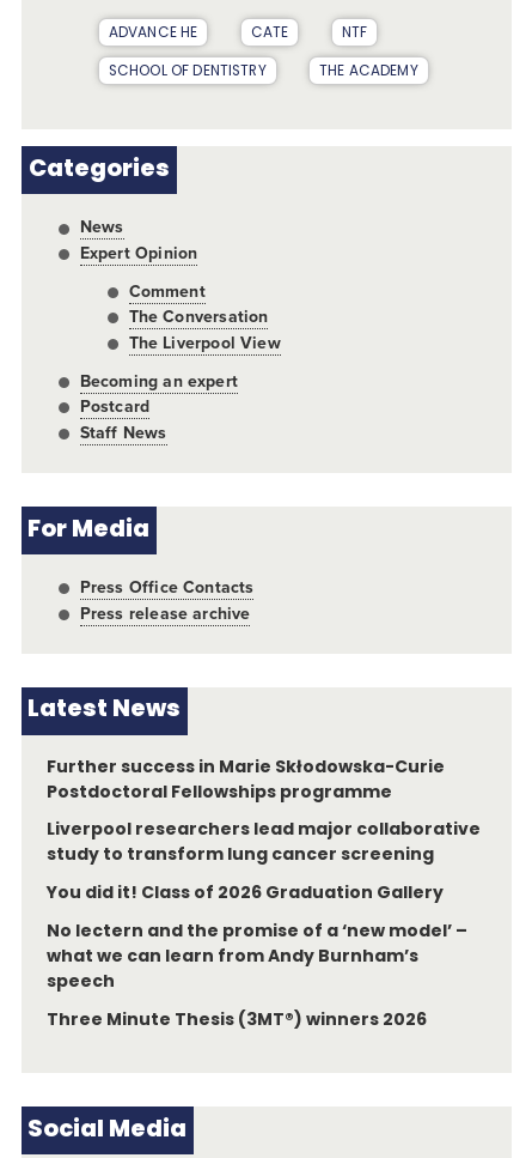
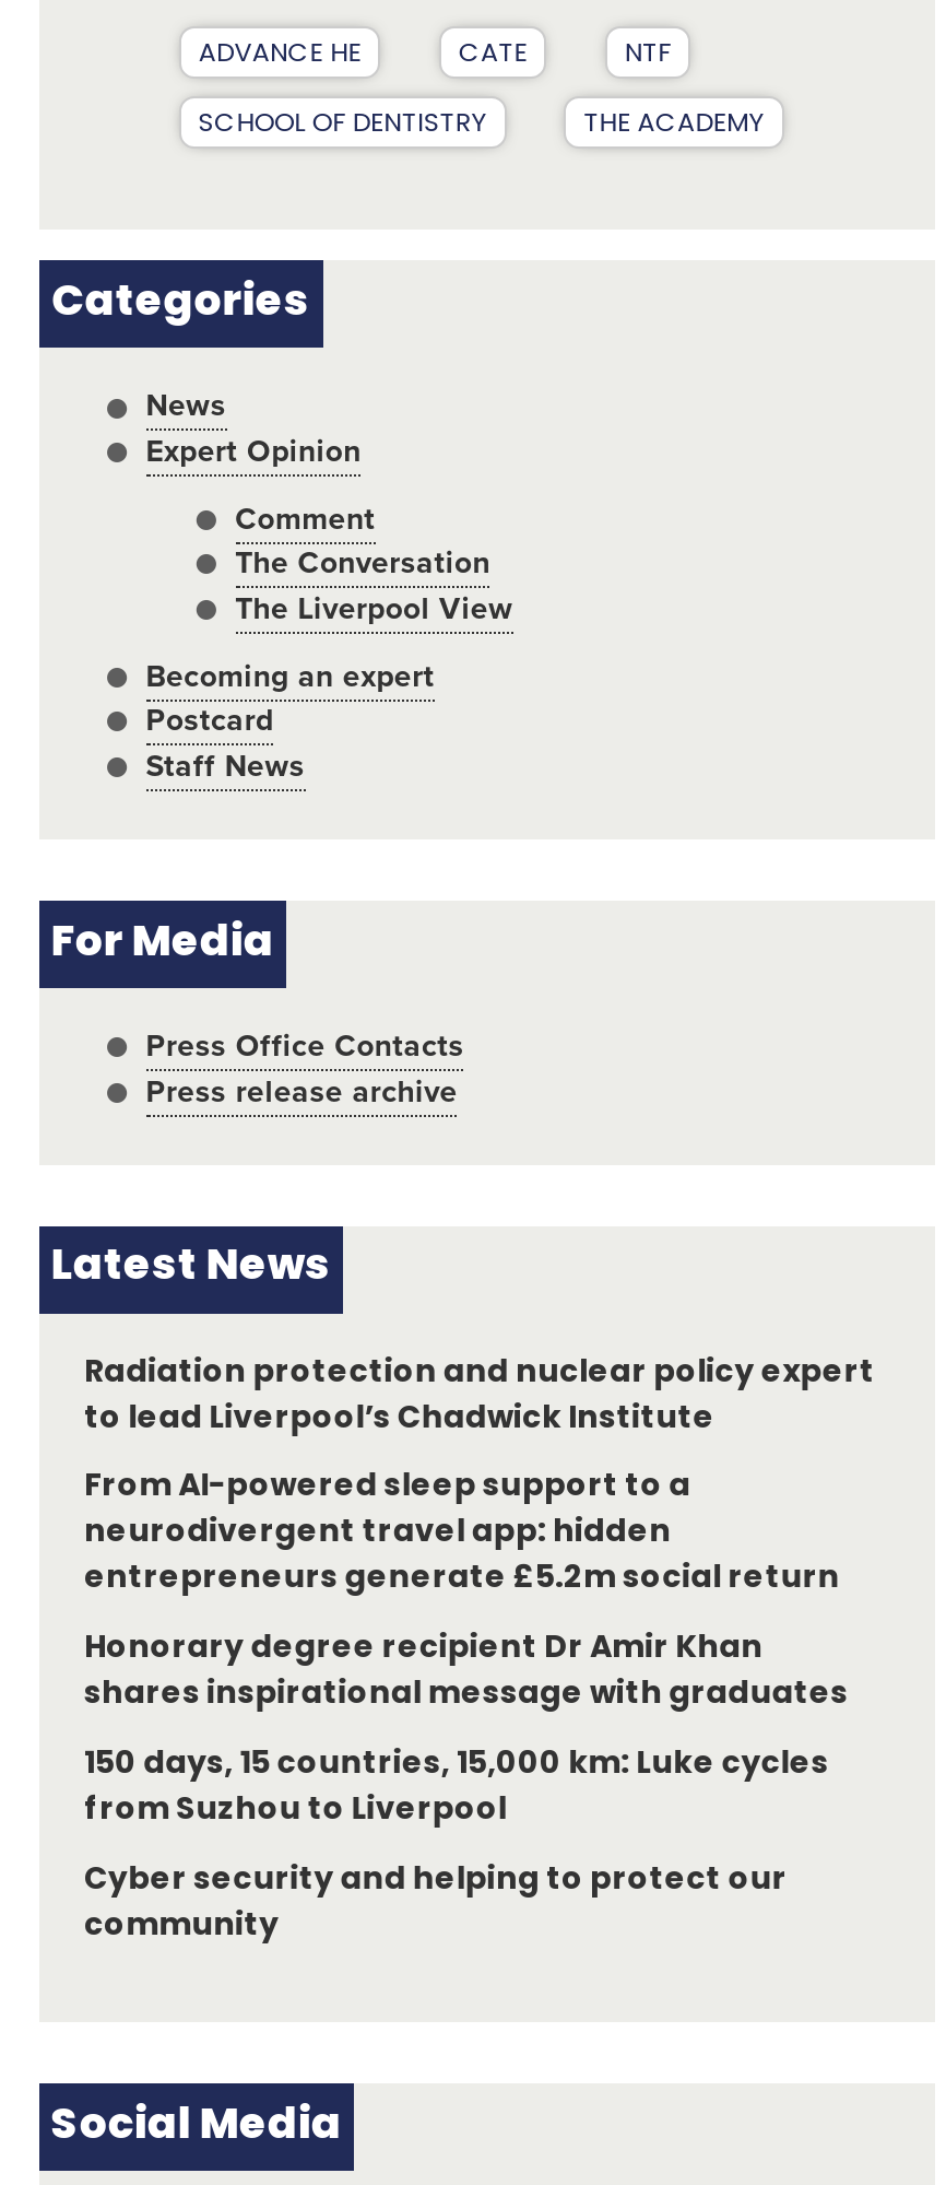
[46,759,445,802] Further success in Marie Skłodowska-Curie | Postdoctoral Fellowships programme -> [84,1357,875,1436] Radiation protection and nuclear policy expert | to lead Liverpool’s Chadwick Institute
[46,822,481,865] Liverpool researchers lead major collaborative | study to transform lung cancer screening -> [84,1472,840,1597] From AI-powered sleep support to a | neurodivergent travel app: hidden | entrepreneurs generate £5.2m social return
[46,885,444,903] You did it! Class of 2026 Graduation Gallery -> [84,1633,848,1712] Honorary degree recipient Dr Amir Khan | shares inspirational message with graduates
[46,923,468,992] No lectern and the promise of a ‘new model’ – | what we can learn from Andy Burnham’s | speech -> [84,1749,829,1828] 150 days, 15 countries, 15,000 km: Luke cycles | from Suzhou to Liverpool
[46,1012,427,1030] Three Minute Thesis (3MT®) winners 2026 -> [84,1864,787,1943] Cyber security and helping to protect our | community

